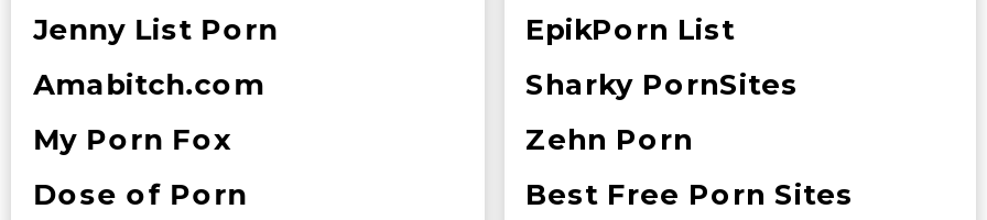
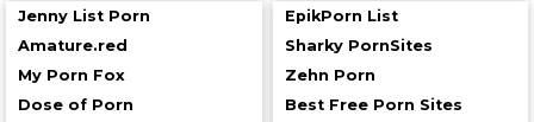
[33,68,265,101] Amabitch.com -> [18,36,128,54] Amature.red

